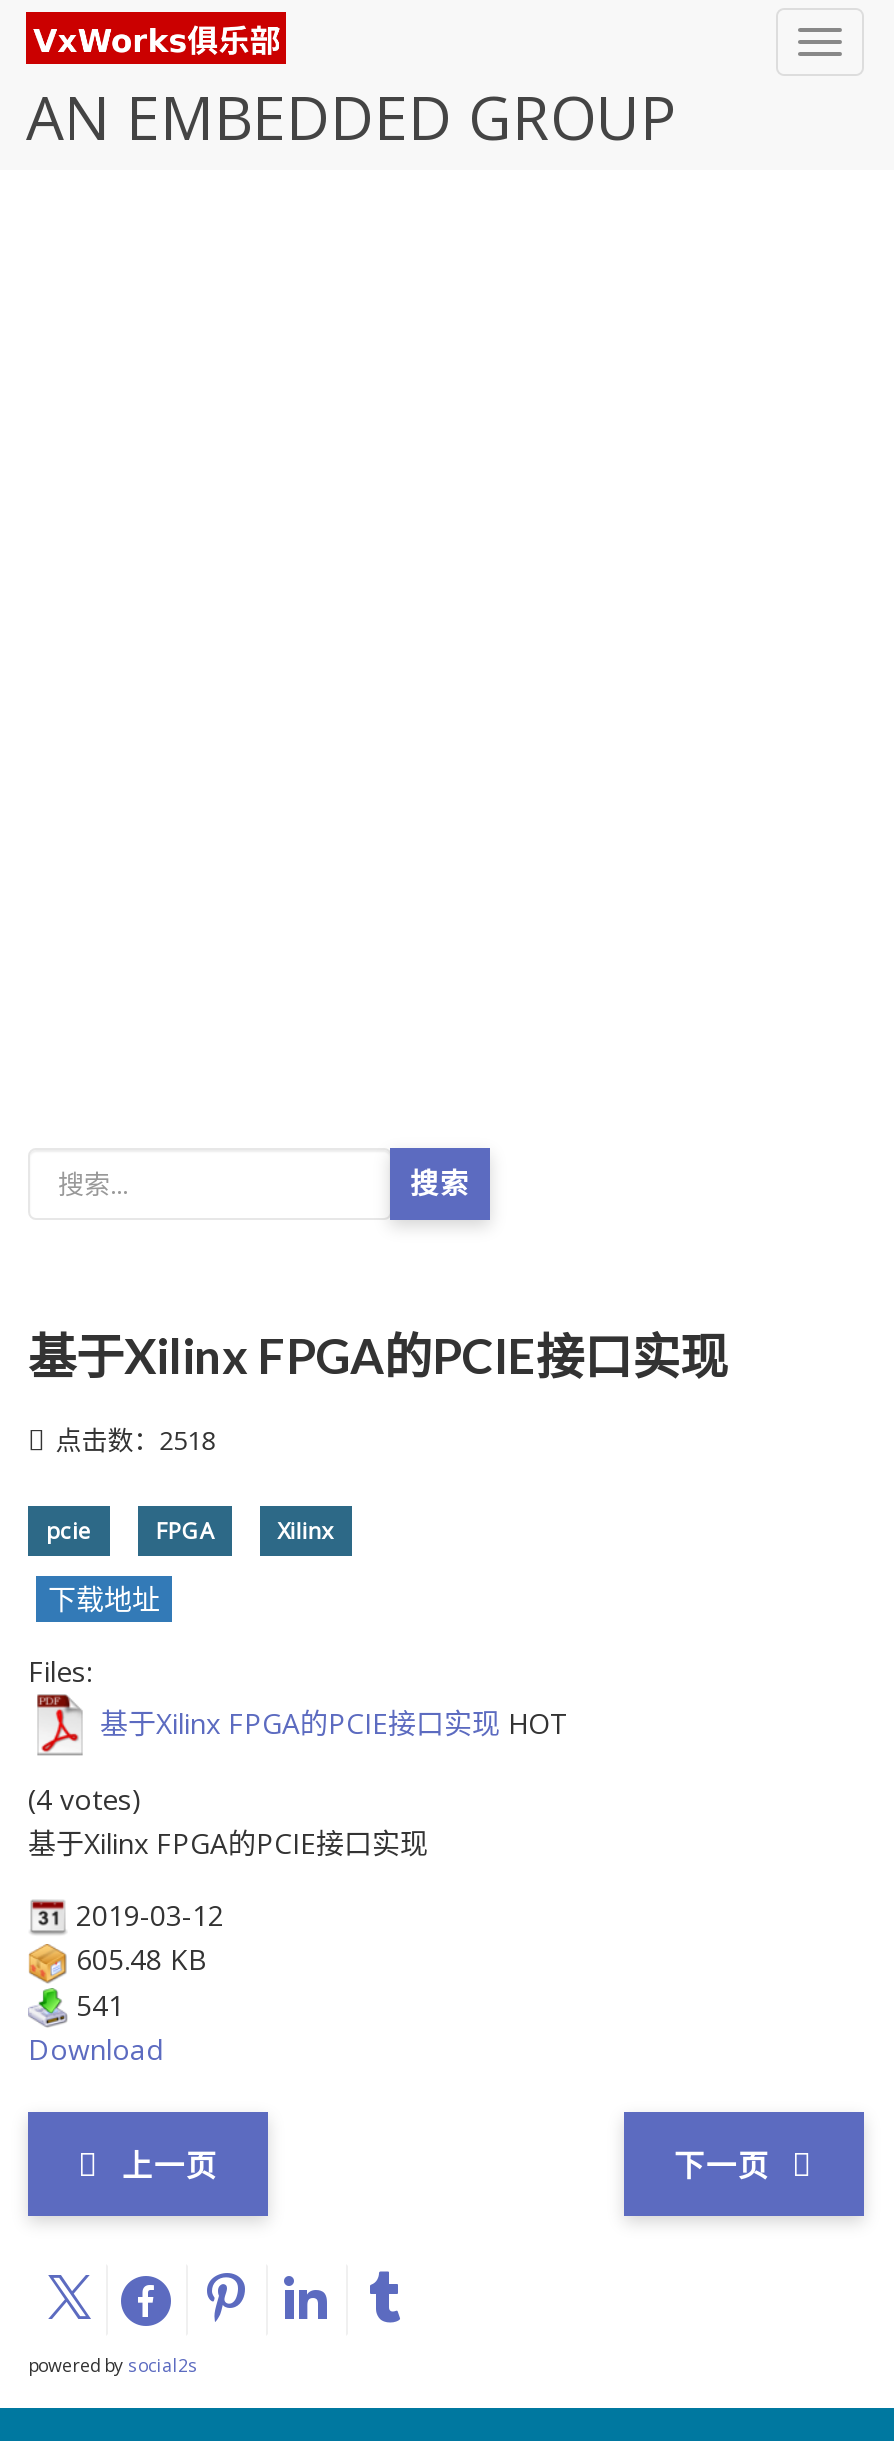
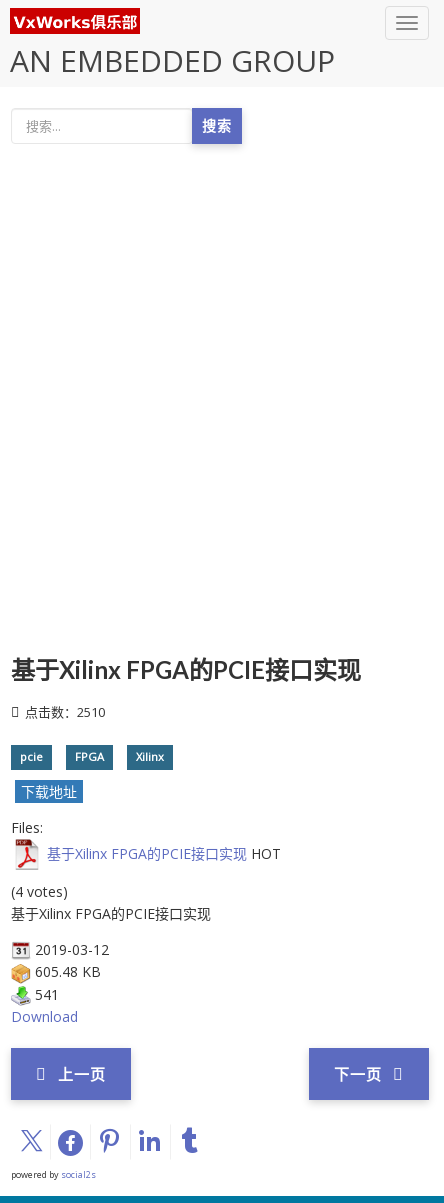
moved [410,1166,470,1200] -> [202,117,232,134]: 搜索
[56,1422,216,1458] 点击数：2518 -> [25,703,105,721] 点击数：2510

